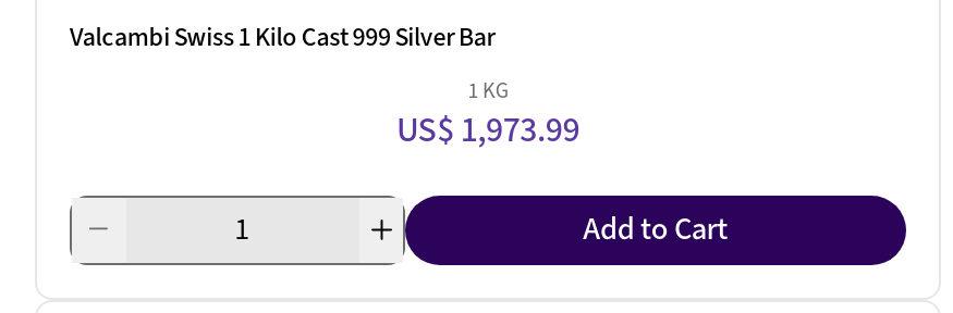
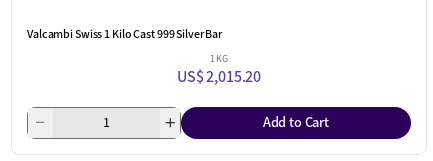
[396,107,579,152] US$ 1,973.99 -> [177,66,261,87] US$ 2,015.20

